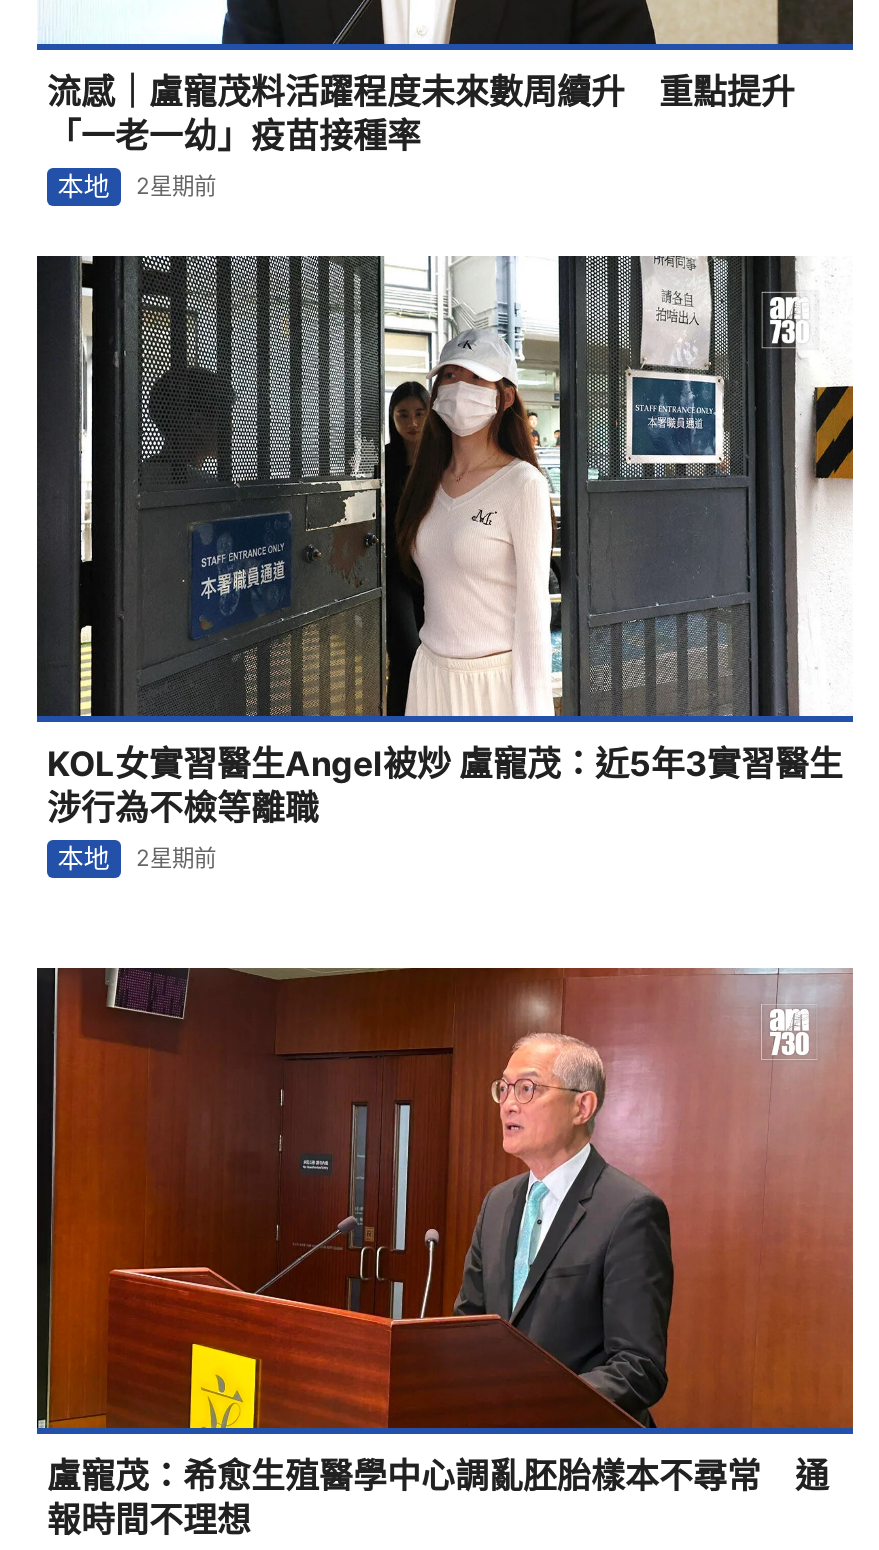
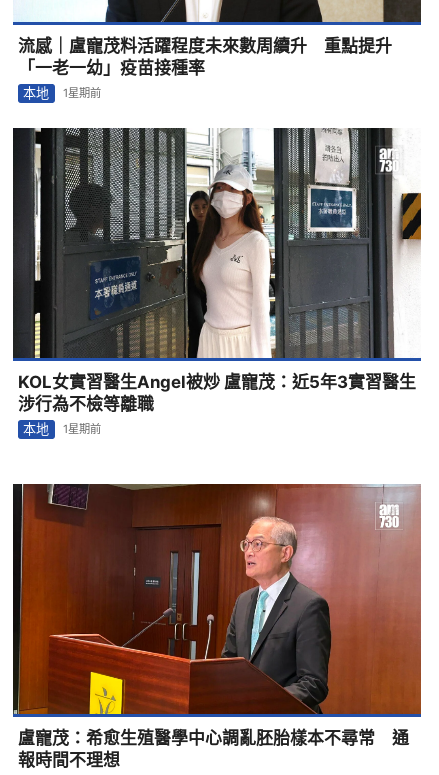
[57,170,216,202] 本地 2星期前 -> [23,85,100,101] 本地 1星期前
[57,842,216,874] 本地 2星期前 -> [23,421,100,437] 本地 1星期前

